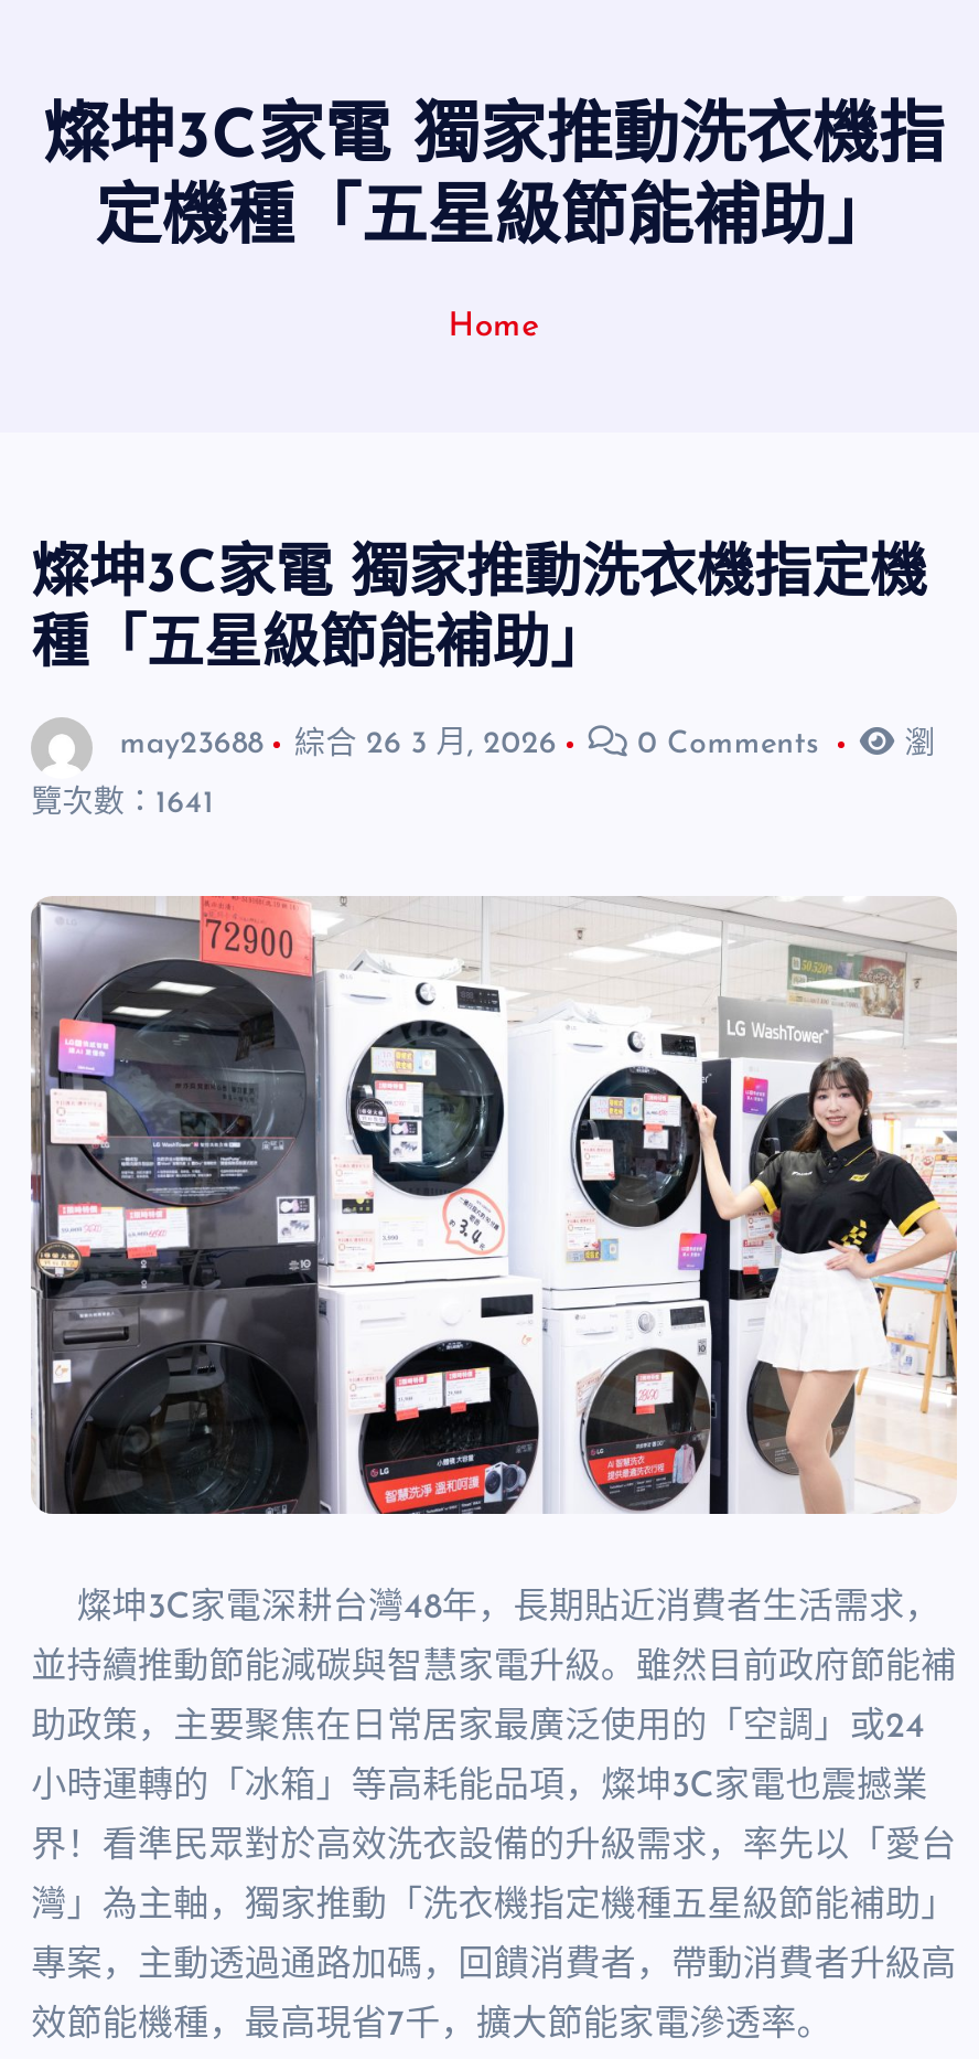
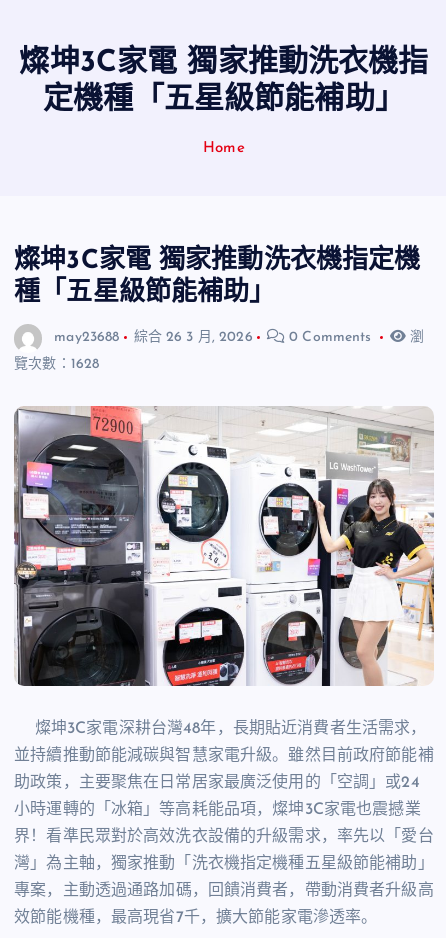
[31,787,214,820] 覽次數：1641 -> [14,357,99,372] 覽次數：1628

